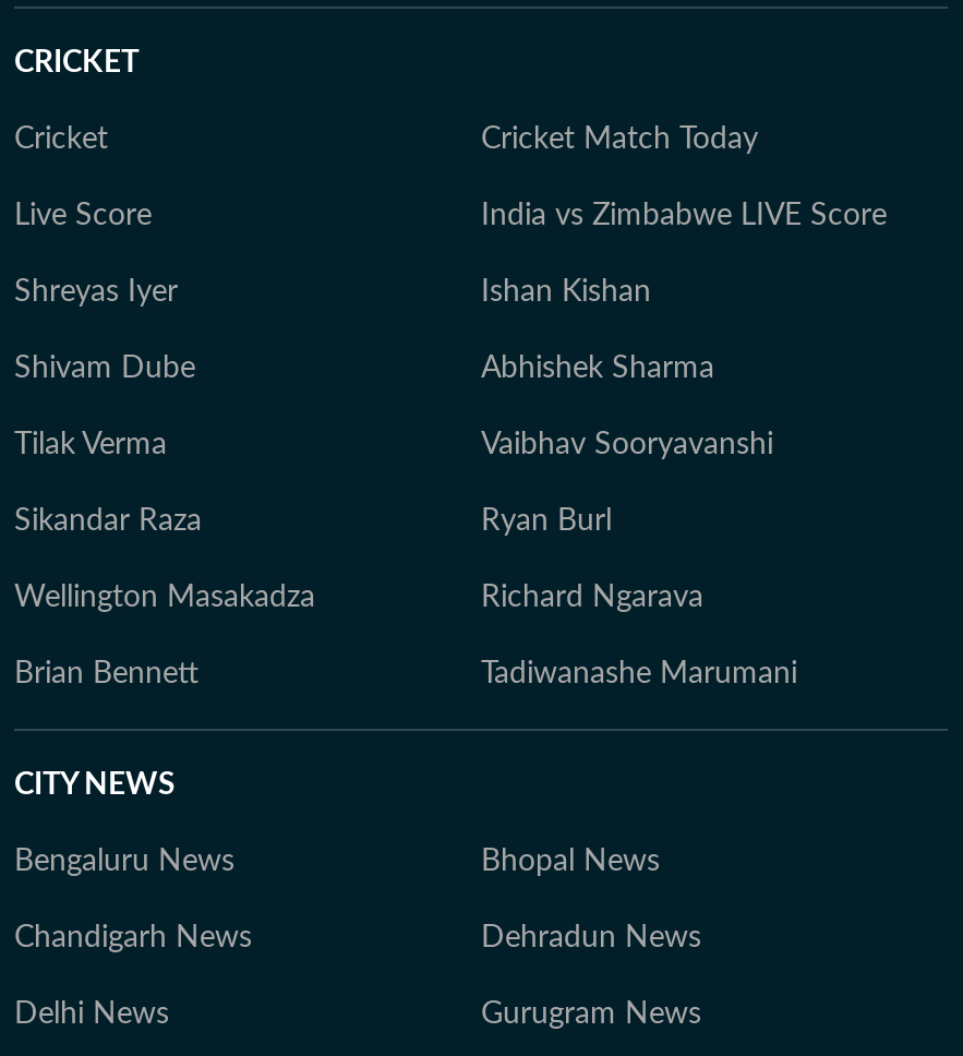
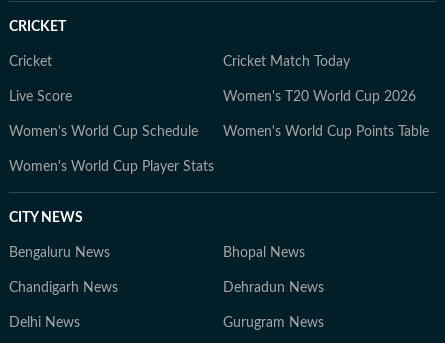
[14,201,887,689] India vs Zimbabwe LIVE Score | Shreyas Iyer | Ishan Kishan | Shivam Dube | Abhishek Sharma | Tilak Verma | Vaibhav Sooryavanshi | Sikandar Raza | Ryan Burl | Wellington Masakadza | Richard Ngarava | Brian Bennett | Tadiwanashe Marumani -> [9,90,429,174] Women's T20 World Cup 2026 | Women's World Cup Schedule | Women's World Cup Points Table | Women's World Cup Player Stats

